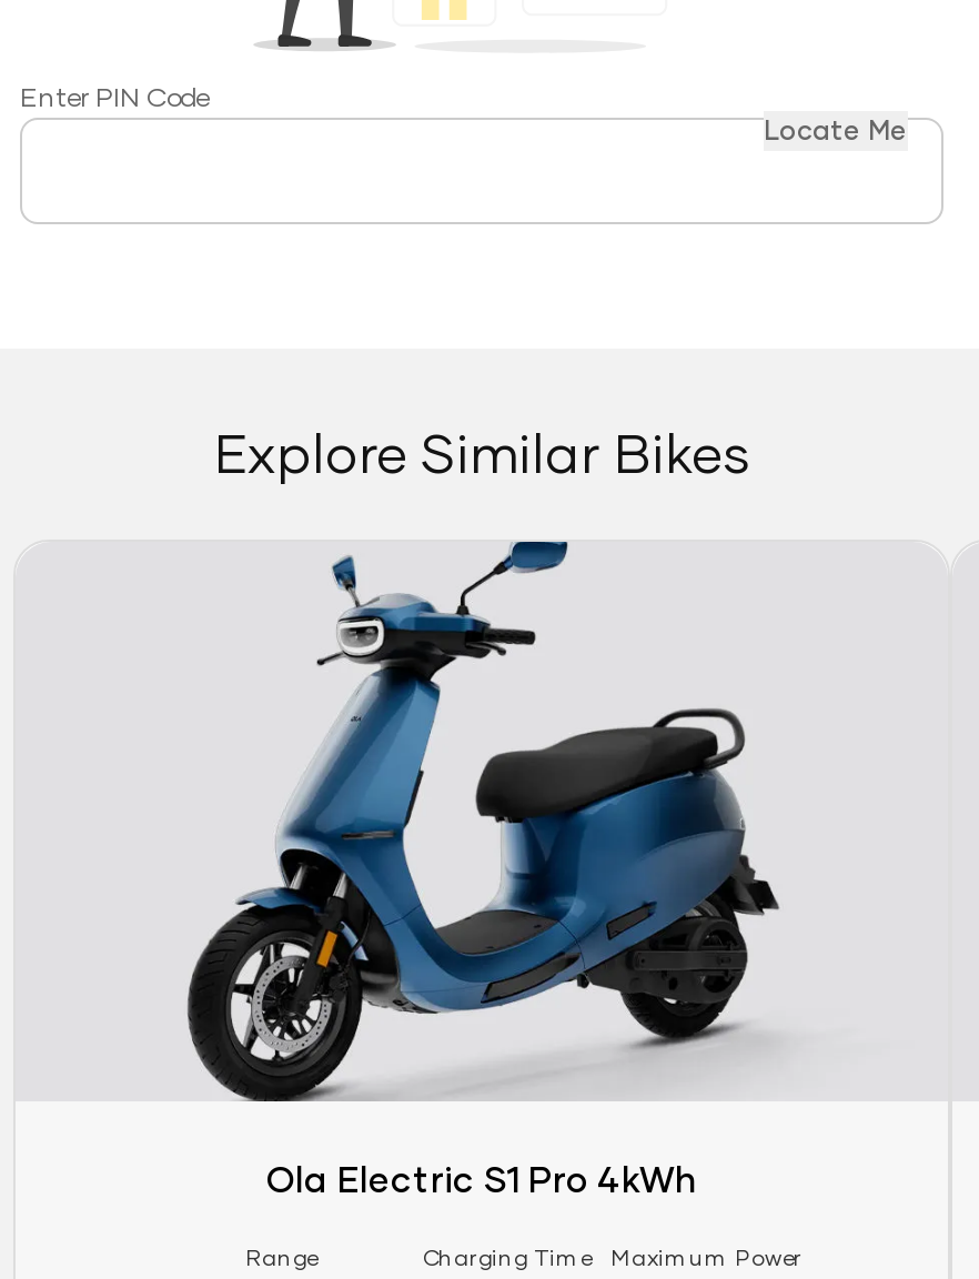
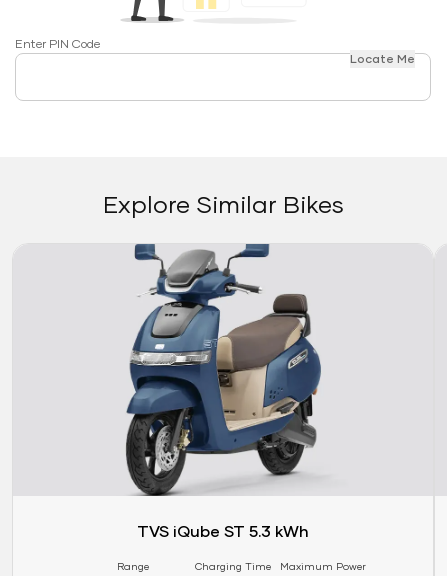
[186,540,779,1200] [image] | Ola Electric S1 Pro 4kWh -> [91,243,356,540] [image] | TVS iQube ST 5.3 kWh

